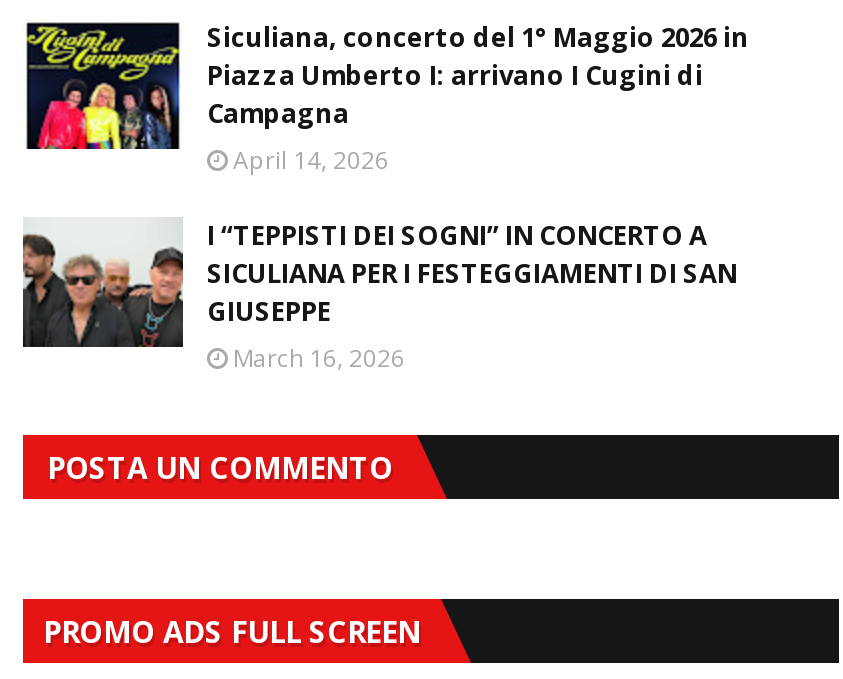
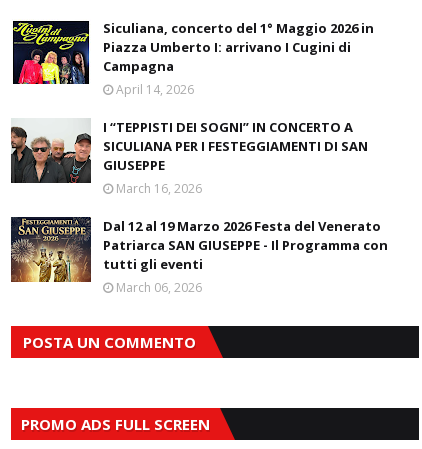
none -> [10,216,388,296] [image] | Dal 12 al 19 Marzo 2026 Festa del Venerato | Patriarca SAN GIUSEPPE - Il Programma con | tutti gli eventi | March 06, 2026

